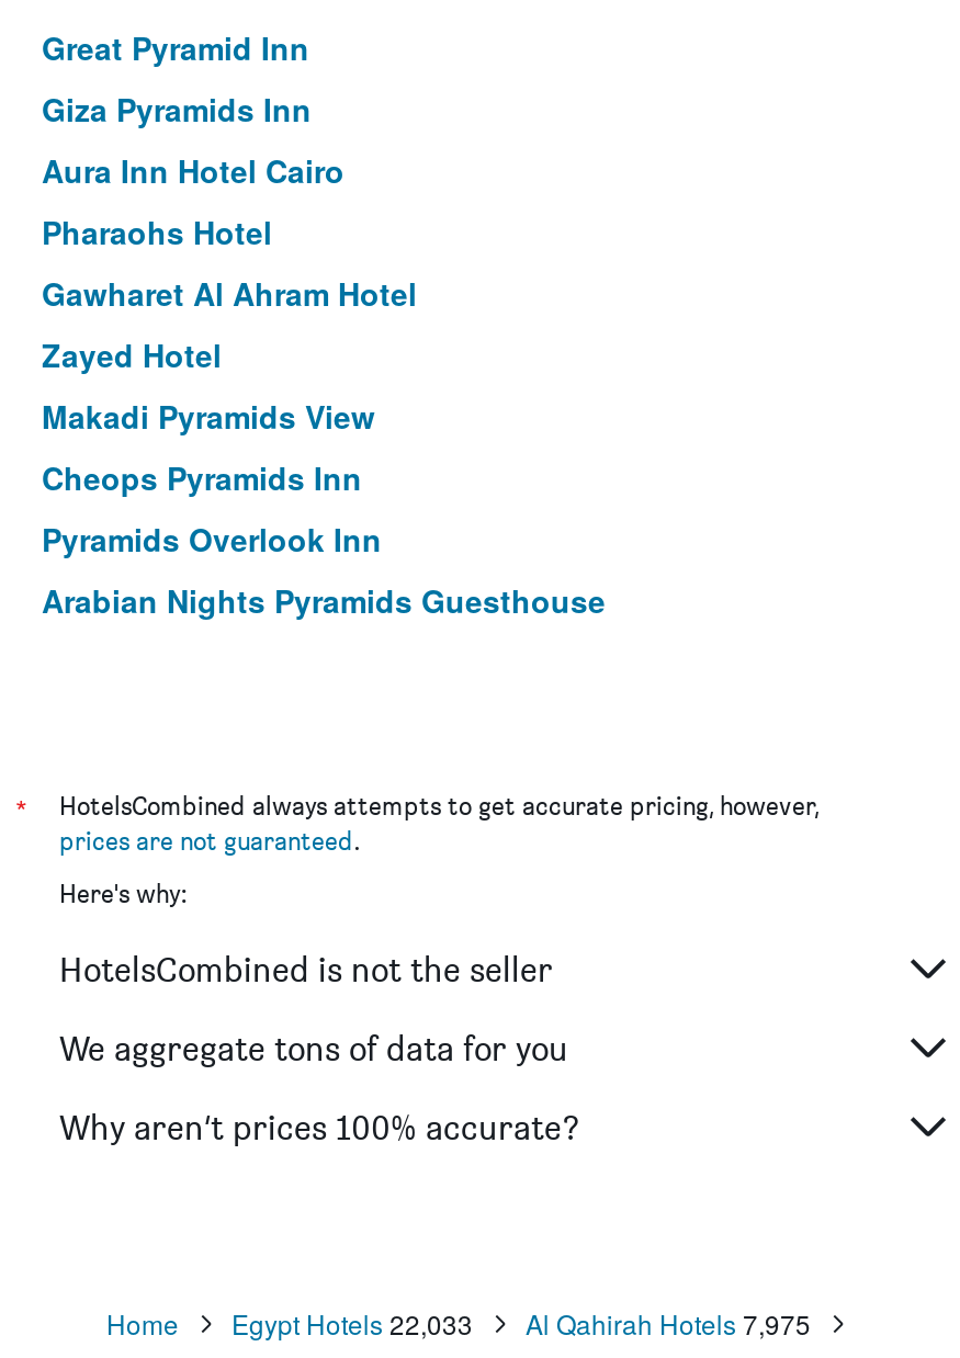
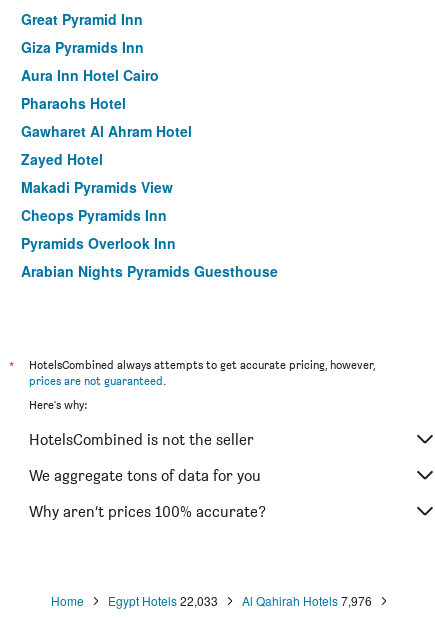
[526,1305,811,1342] Al Qahirah Hotels 7,975 -> [241,592,371,609] Al Qahirah Hotels 7,976

